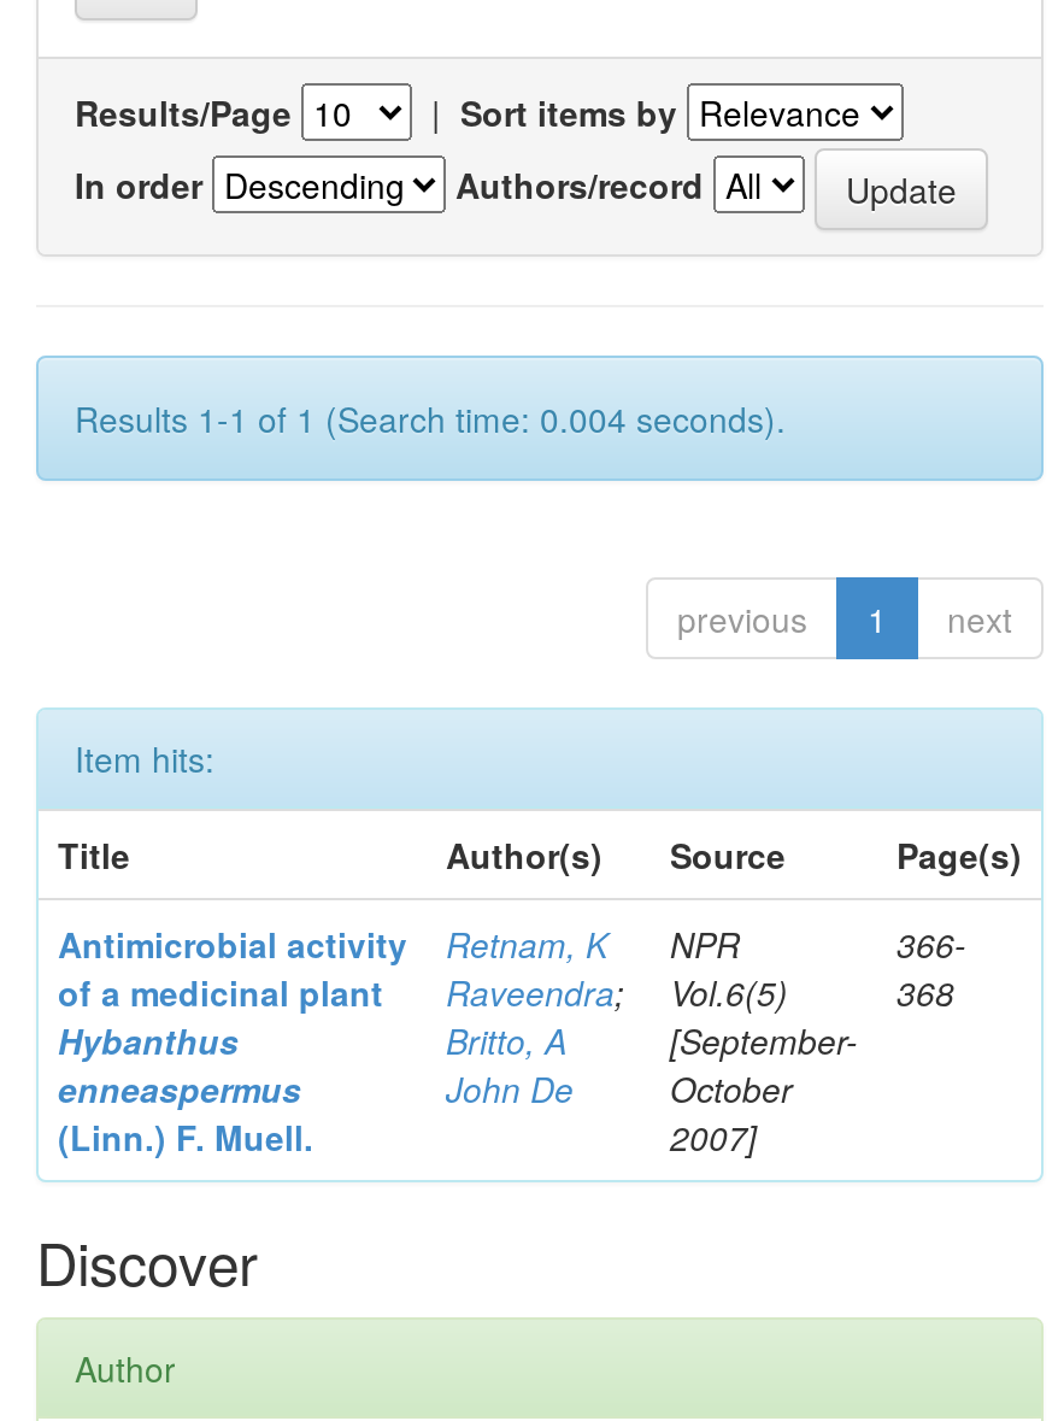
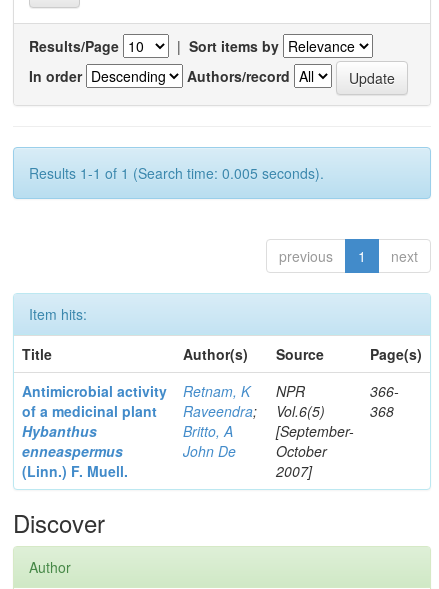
[75,394,786,442] Results 1-1 of 1 (Search time: 0.004 seconds). -> [29,163,324,183] Results 1-1 of 1 (Search time: 0.005 seconds).

